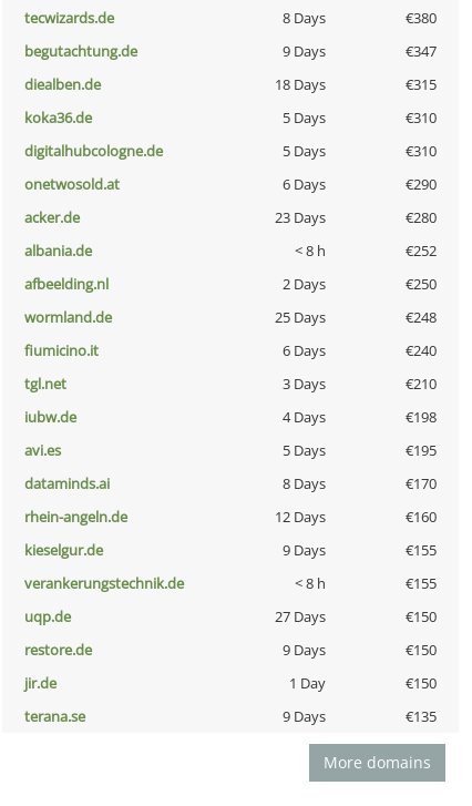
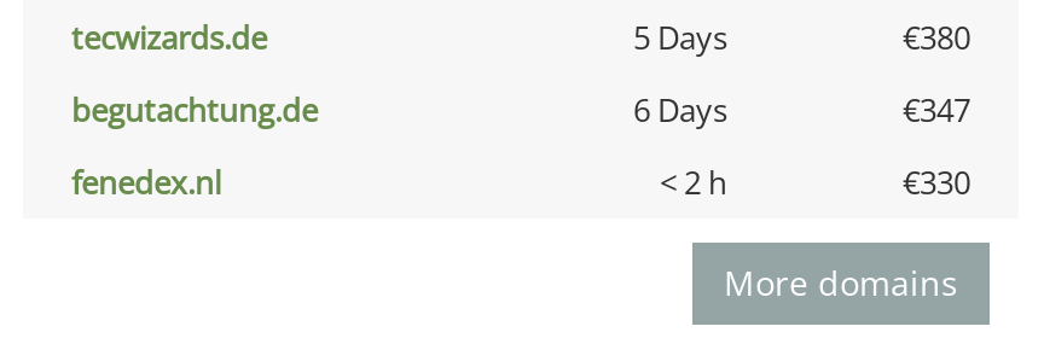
[282,8,325,28] 8 Days -> [633,16,727,59] 5 Days
[282,41,325,61] 9 Days -> [633,88,727,132] 6 Days
[24,74,437,726] diealben.de | 18 Days | €315 | koka36.de | 5 Days | €310 | digitalhubcologne.de | 5 Days | €310 | onetwosold.at | 6 Days | €290 | acker.de | 23 Days | €280 | albania.de | < 8 h | €252 | afbeelding.nl | 2 Days | €250 | wormland.de | 25 Days | €248 | fiumicino.it | 6 Days | €240 | tgl.net | 3 Days | €210 | iubw.de | 4 Days | €198 | avi.es | 5 Days | €195 | dataminds.ai | 8 Days | €170 | rhein-angeln.de | 12 Days | €160 | kieselgur.de | 9 Days | €155 | verankerungstechnik.de | < 8 h | €155 | uqp.de | 27 Days | €150 | restore.de | 9 Days | €150 | jir.de | 1 Day | €150 | terana.se | 9 Days | €135 -> [71,161,970,204] fenedex.nl | < 2 h | €330

